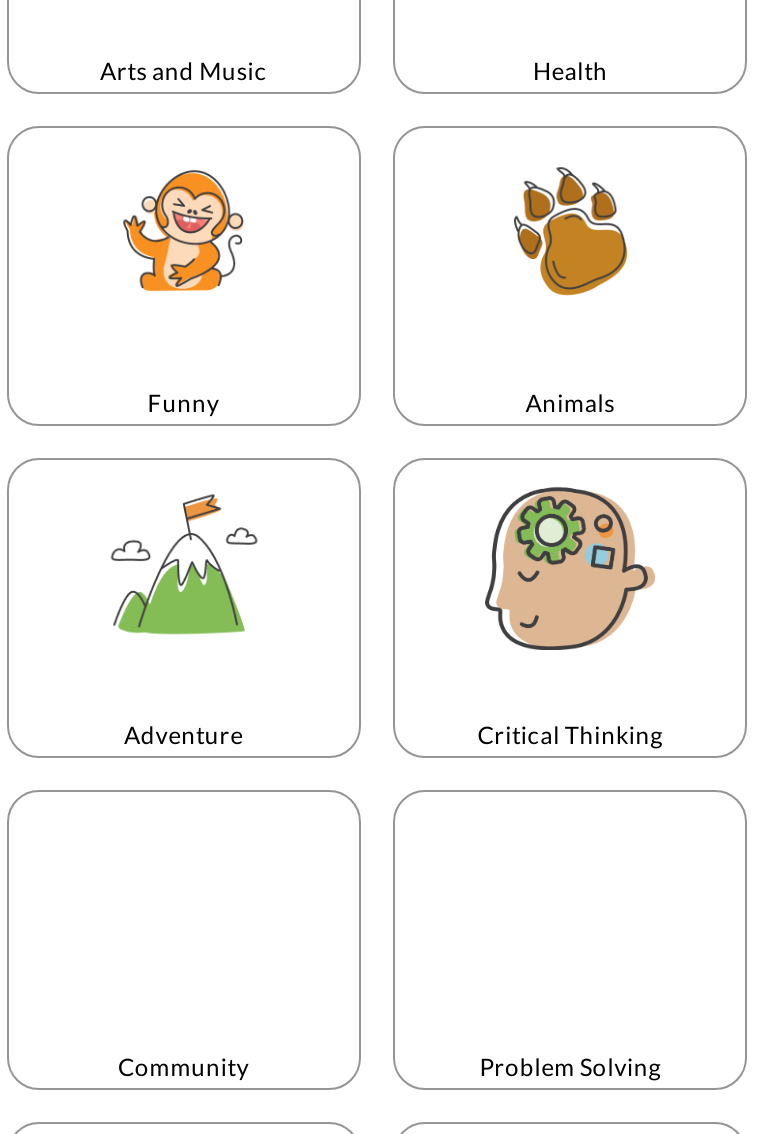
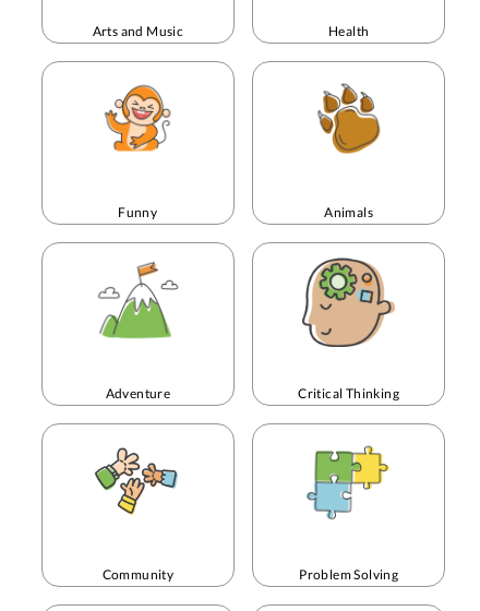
none -> [94,446,179,516] [image]
none -> [305,445,391,520] [image]

